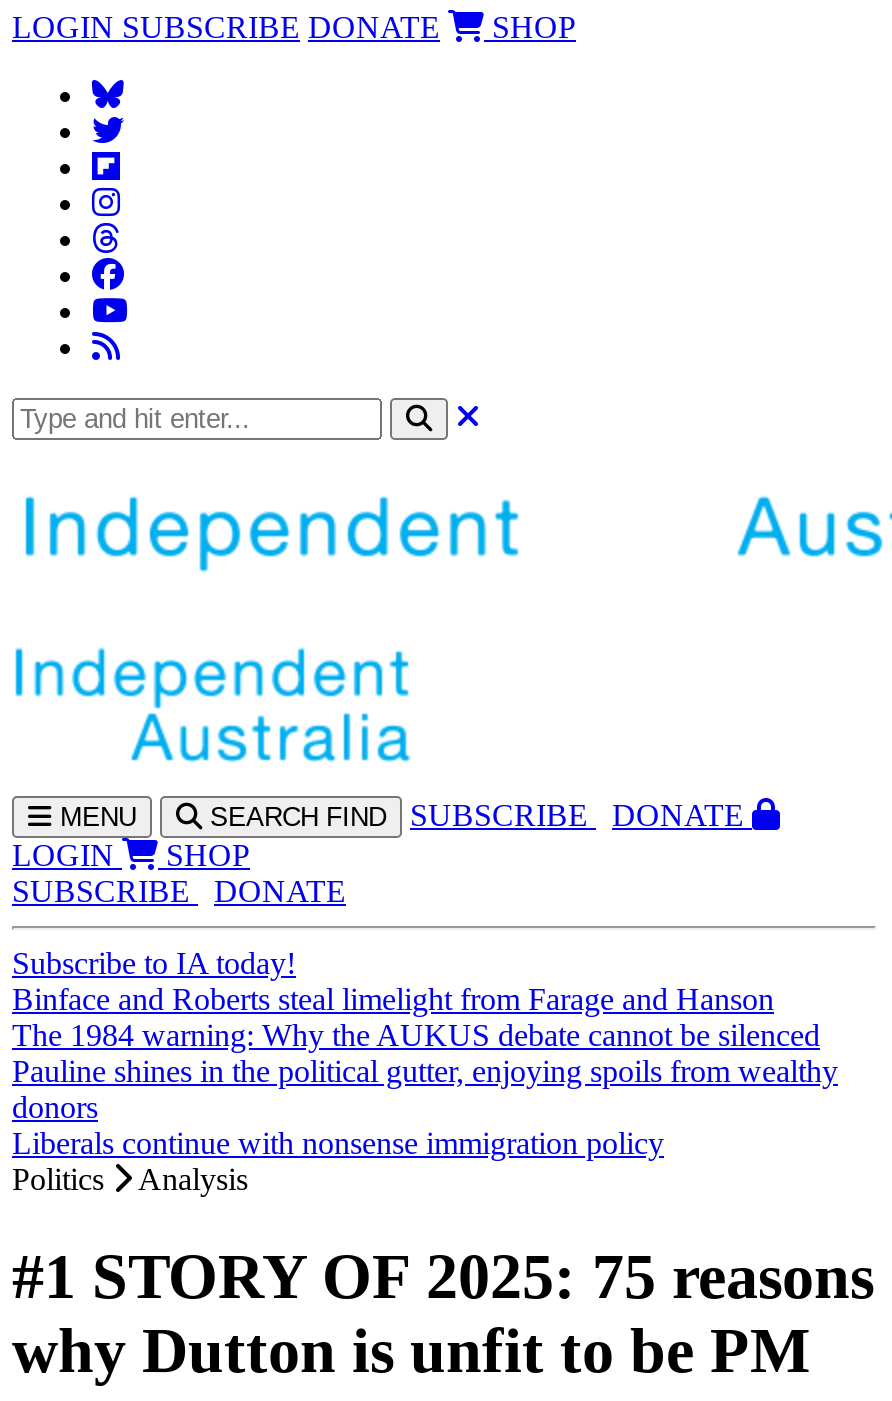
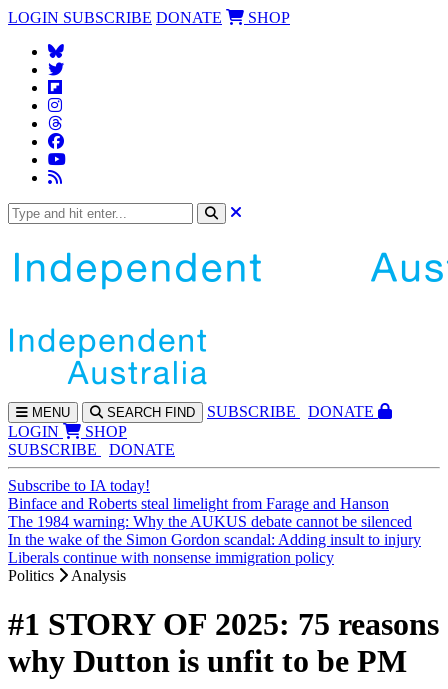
[12,1054,838,1124] Pauline shines in the political gutter, enjoying spoils from wealthy | donors -> [8,531,421,548] In the wake of the Simon Gordon scandal: Adding insult to injury

